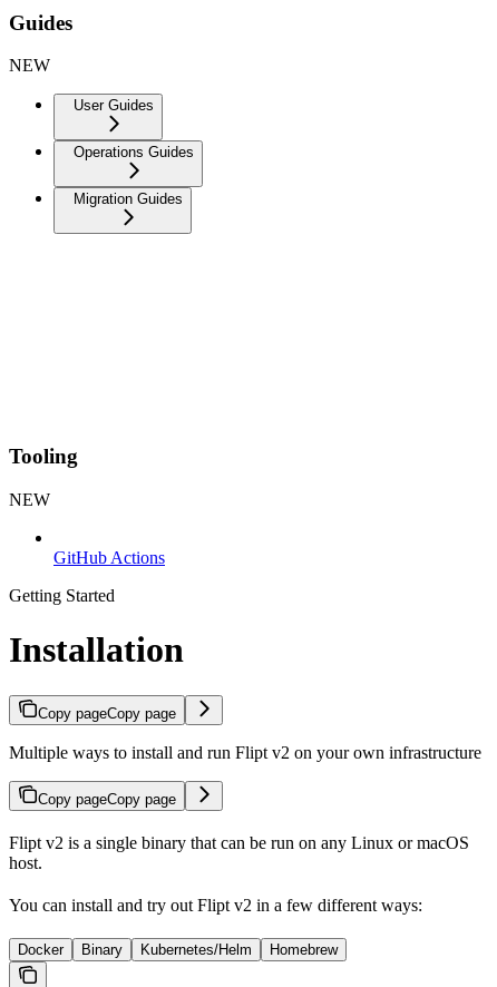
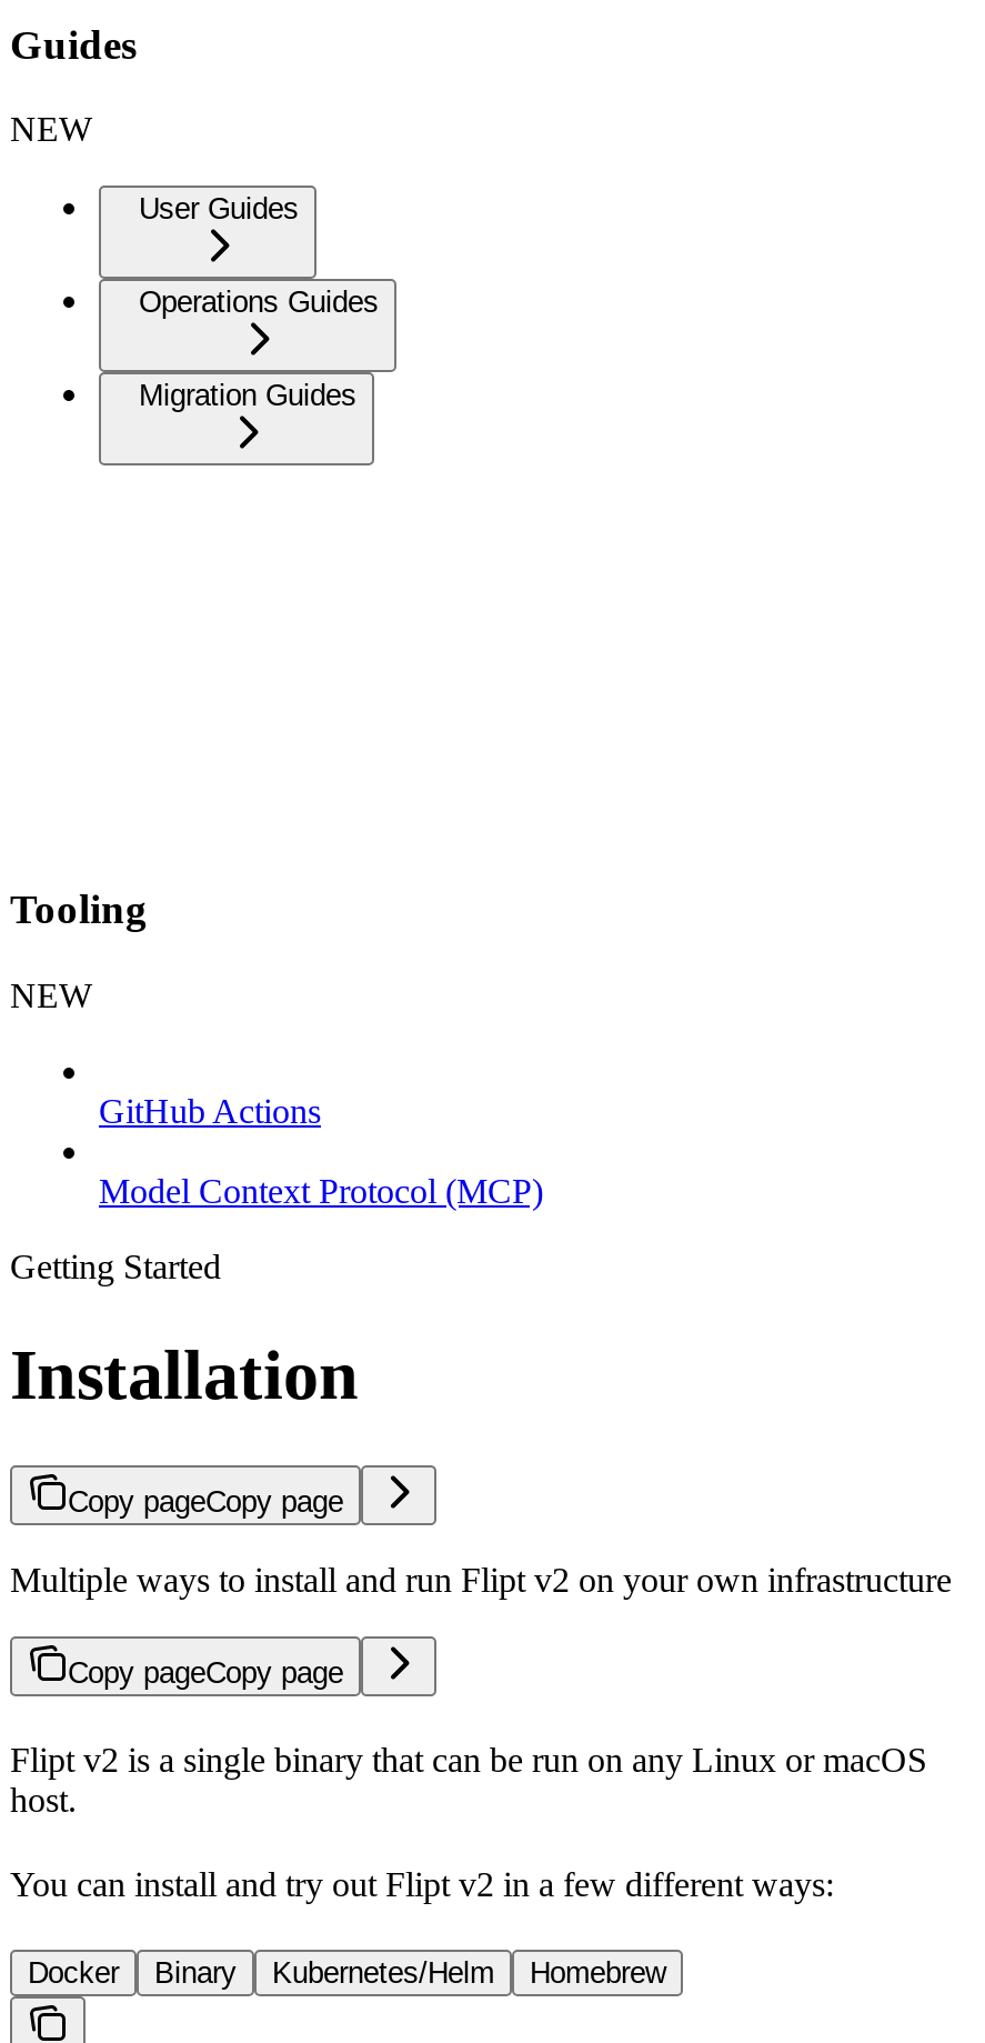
none -> [99,1172,543,1210] Model Context Protocol (MCP)

